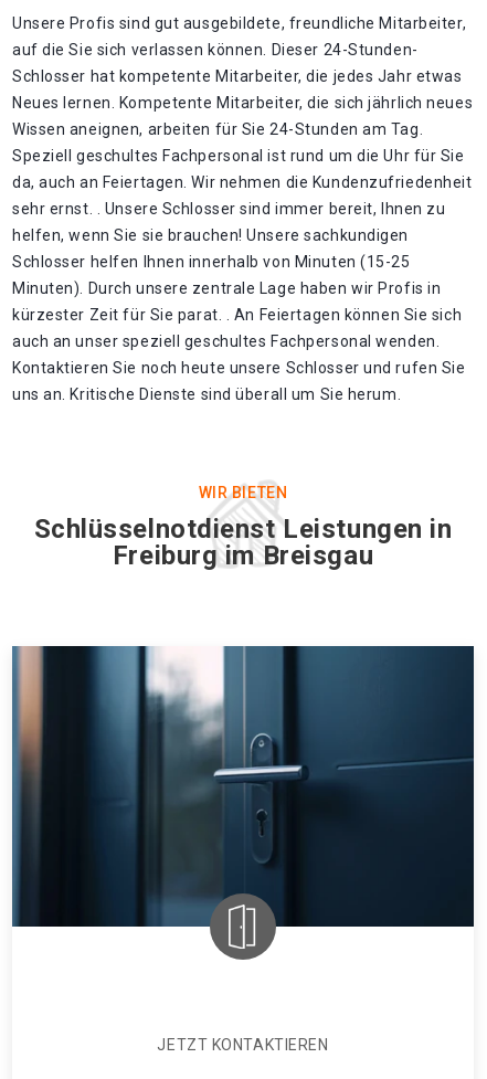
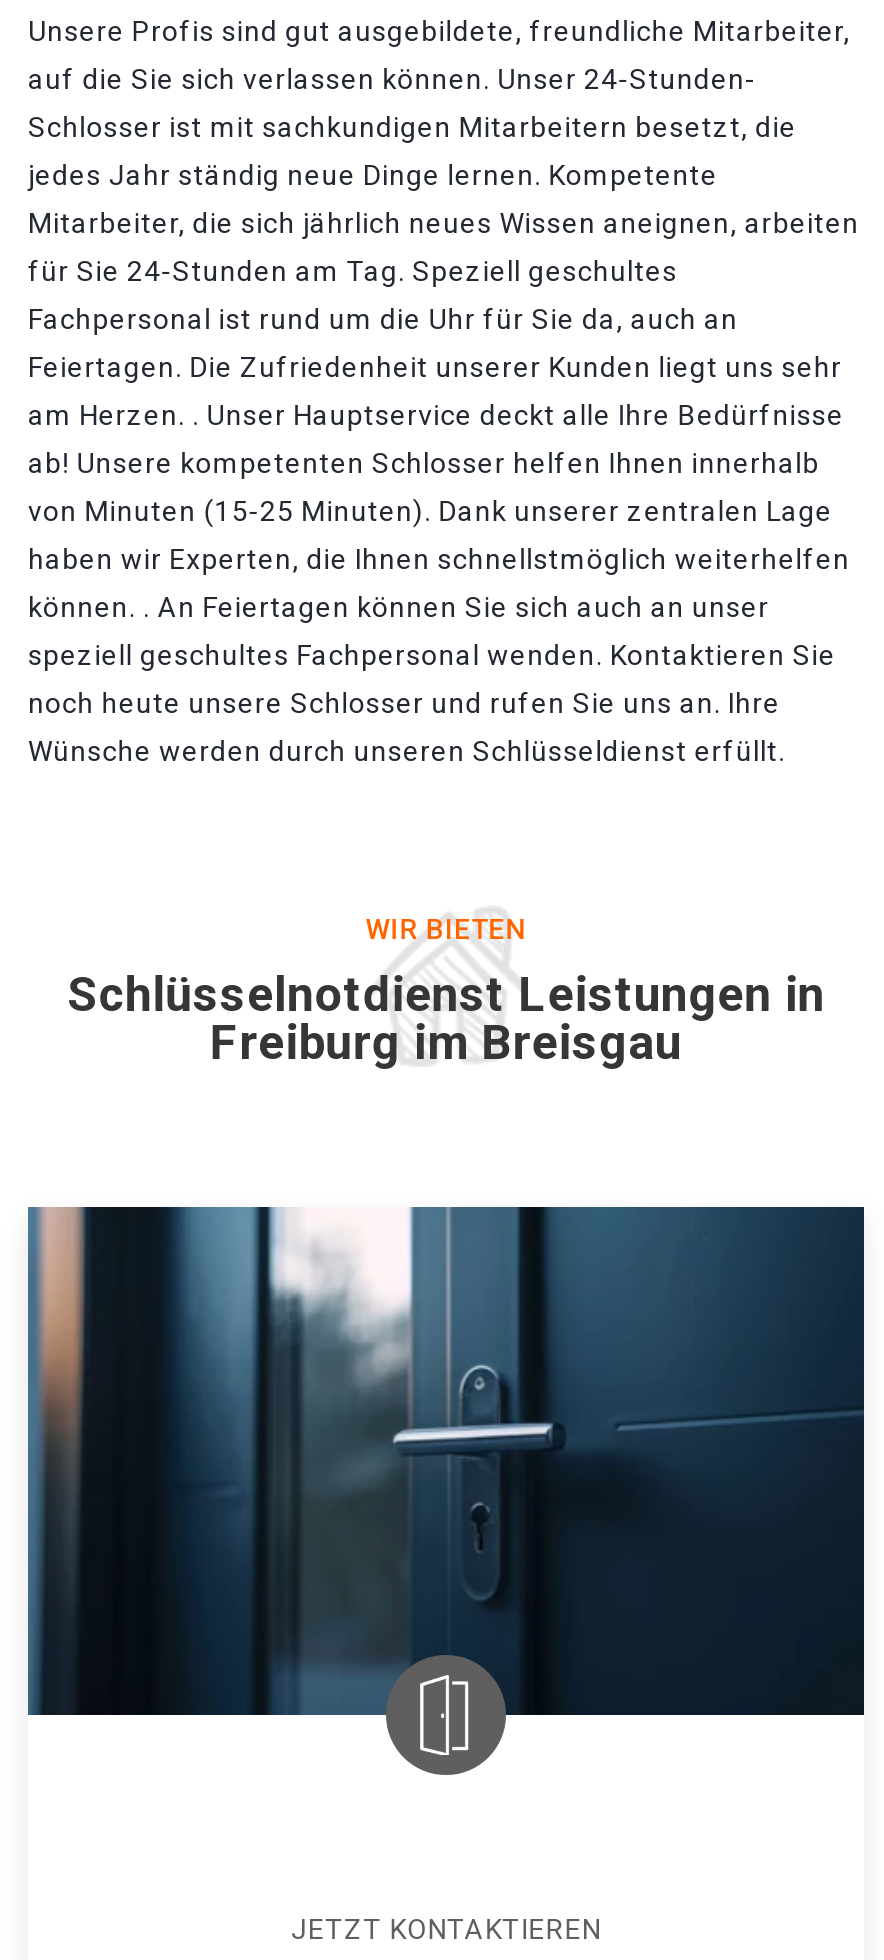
[12,41,473,403] auf die Sie sich verlassen können. Dieser 24-Stunden- | Schlosser hat kompetente Mitarbeiter, die jedes Jahr etwas | Neues lernen. Kompetente Mitarbeiter, die sich jährlich neues | Wissen aneignen, arbeiten für Sie 24-Stunden am Tag. | Speziell geschultes Fachpersonal ist rund um die Uhr für Sie | da, auch an Feiertagen. Wir nehmen die Kundenzufriedenheit | sehr ernst. . Unsere Schlosser sind immer bereit, Ihnen zu | helfen, wenn Sie sie brauchen! Unsere sachkundigen | Schlosser helfen Ihnen innerhalb von Minuten (15-25 | Minuten). Durch unsere zentrale Lage haben wir Profis in | kürzester Zeit für Sie parat. . An Feiertagen können Sie sich | auch an unser speziell geschultes Fachpersonal wenden. | Kontaktieren Sie noch heute unsere Schlosser und rufen Sie | uns an. Kritische Dienste sind überall um Sie herum. -> [28,63,859,767] auf die Sie sich verlassen können. Unser 24-Stunden- | Schlosser ist mit sachkundigen Mitarbeitern besetzt, die | jedes Jahr ständig neue Dinge lernen. Kompetente | Mitarbeiter, die sich jährlich neues Wissen aneignen, arbeiten | für Sie 24-Stunden am Tag. Speziell geschultes | Fachpersonal ist rund um die Uhr für Sie da, auch an | Feiertagen. Die Zufriedenheit unserer Kunden liegt uns sehr | am Herzen. . Unser Hauptservice deckt alle Ihre Bedürfnisse | ab! Unsere kompetenten Schlosser helfen Ihnen innerhalb | von Minuten (15-25 Minuten). Dank unserer zentralen Lage | haben wir Experten, die Ihnen schnellstmöglich weiterhelfen | können. . An Feiertagen können Sie sich auch an unser | speziell geschultes Fachpersonal wenden. Kontaktieren Sie | noch heute unsere Schlosser und rufen Sie uns an. Ihre | Wünsche werden durch unseren Schlüsseldienst erfüllt.

